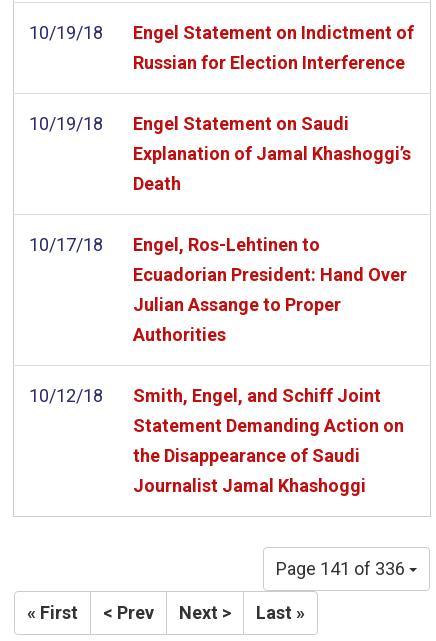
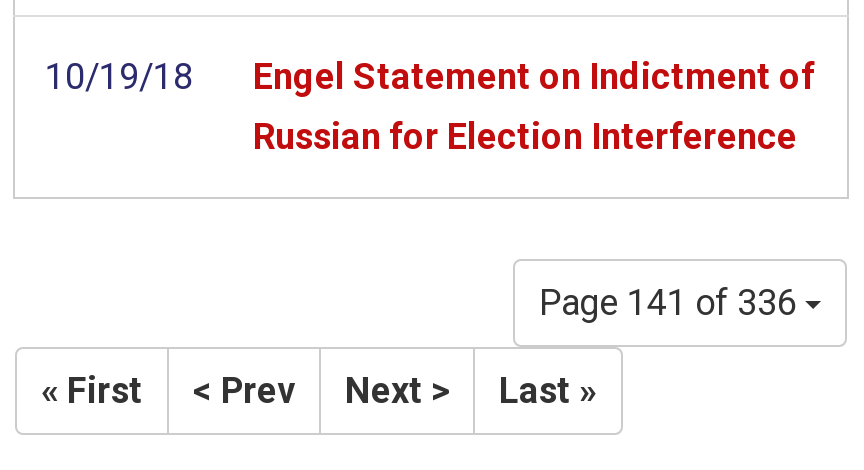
[29,112,411,495] 10/19/18 | Engel Statement on Saudi | Explanation of Jamal Khashoggi’s | Death | 10/17/18 | Engel, Ros-Lehtinen to | Ecuadorian President: Hand Over | Julian Assange to Proper | Authorities | 10/12/18 | Smith, Engel, and Schiff Joint | Statement Demanding Action on | the Disappearance of Saudi | Journalist Jamal Khashoggi -> none

